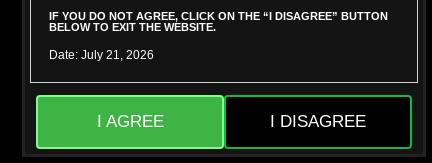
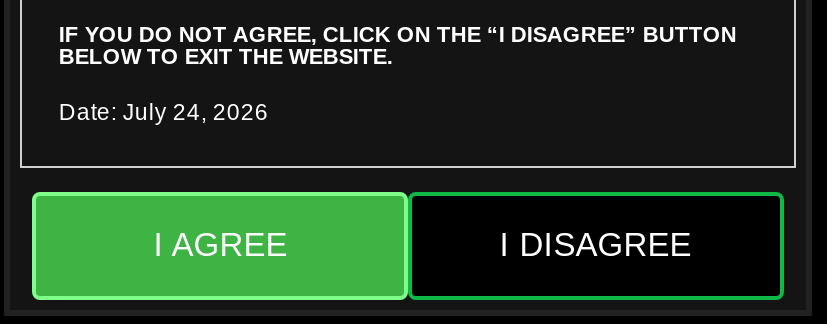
[49,48,154,61] Date: July 21, 2026 -> [59,99,269,125] Date: July 24, 2026

